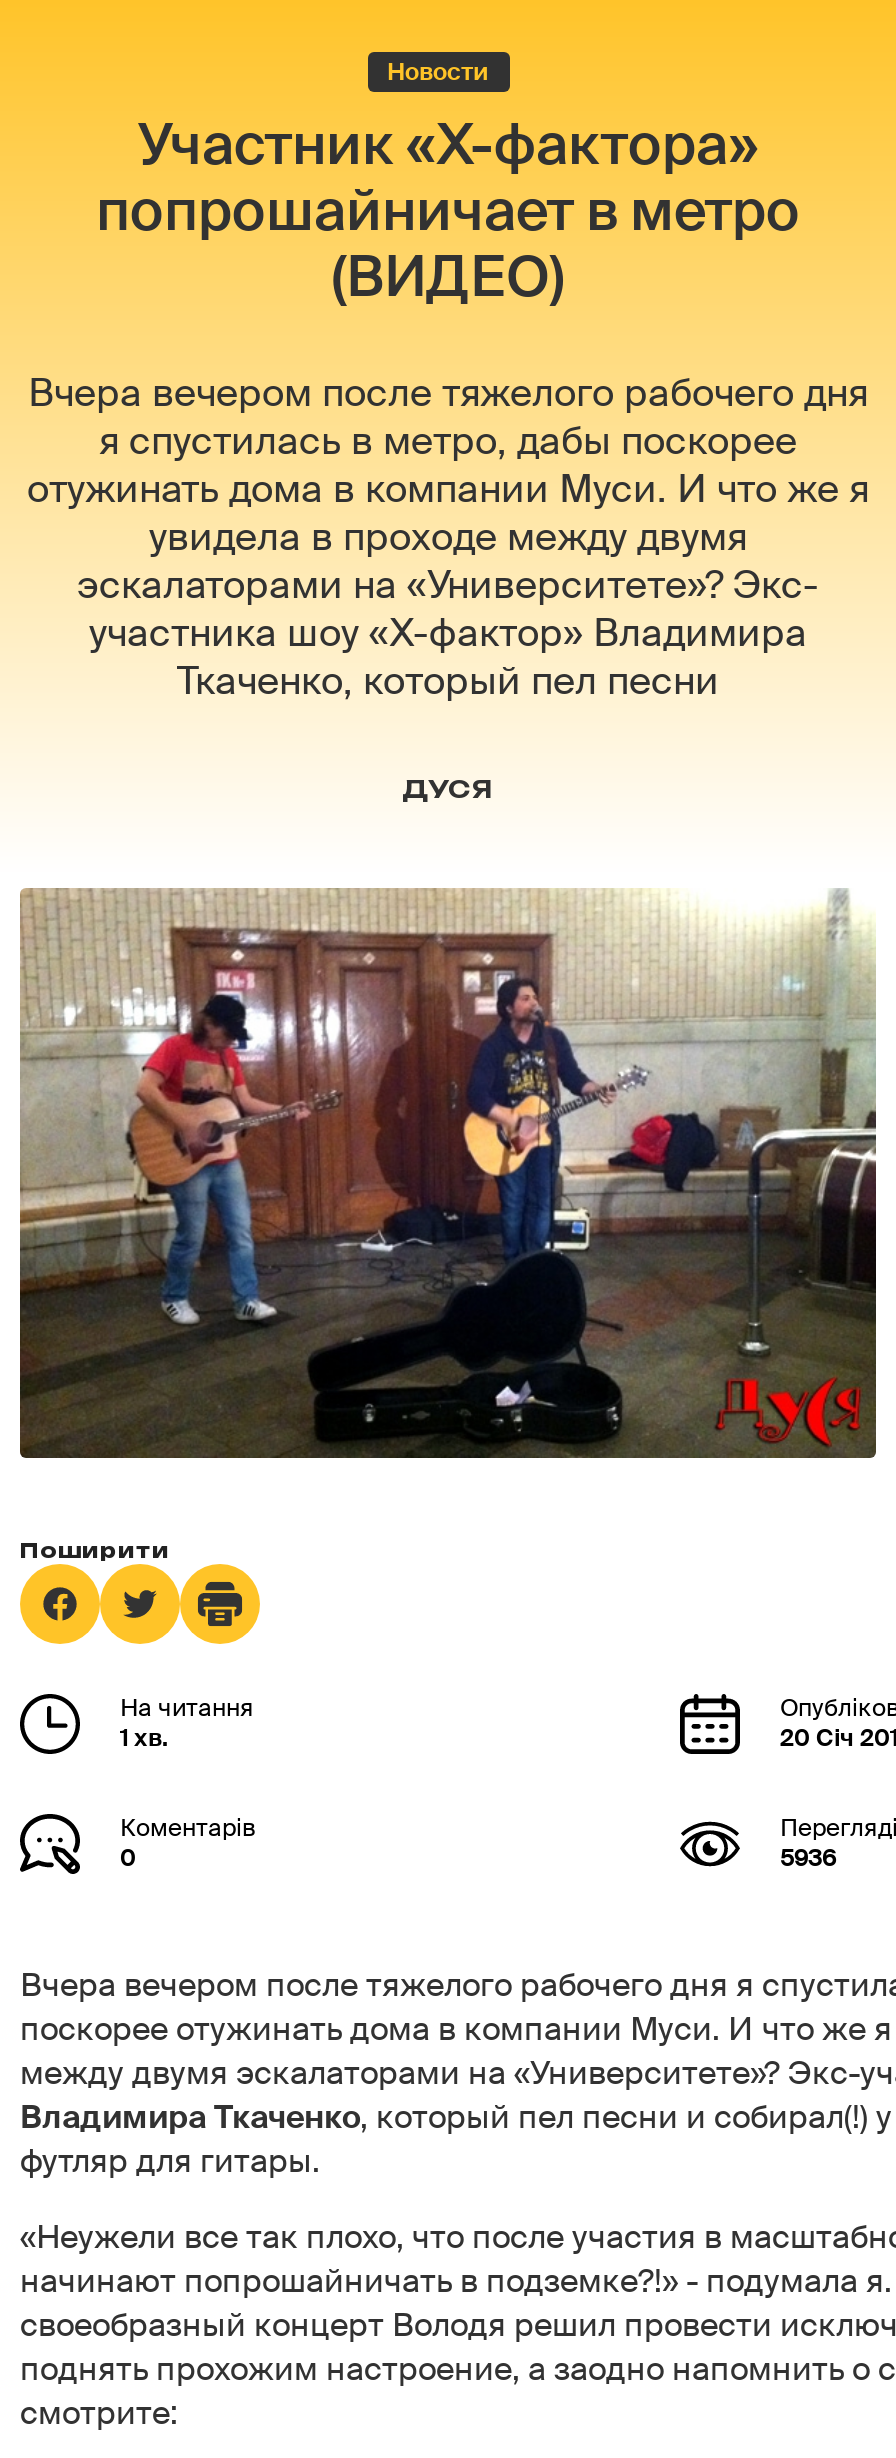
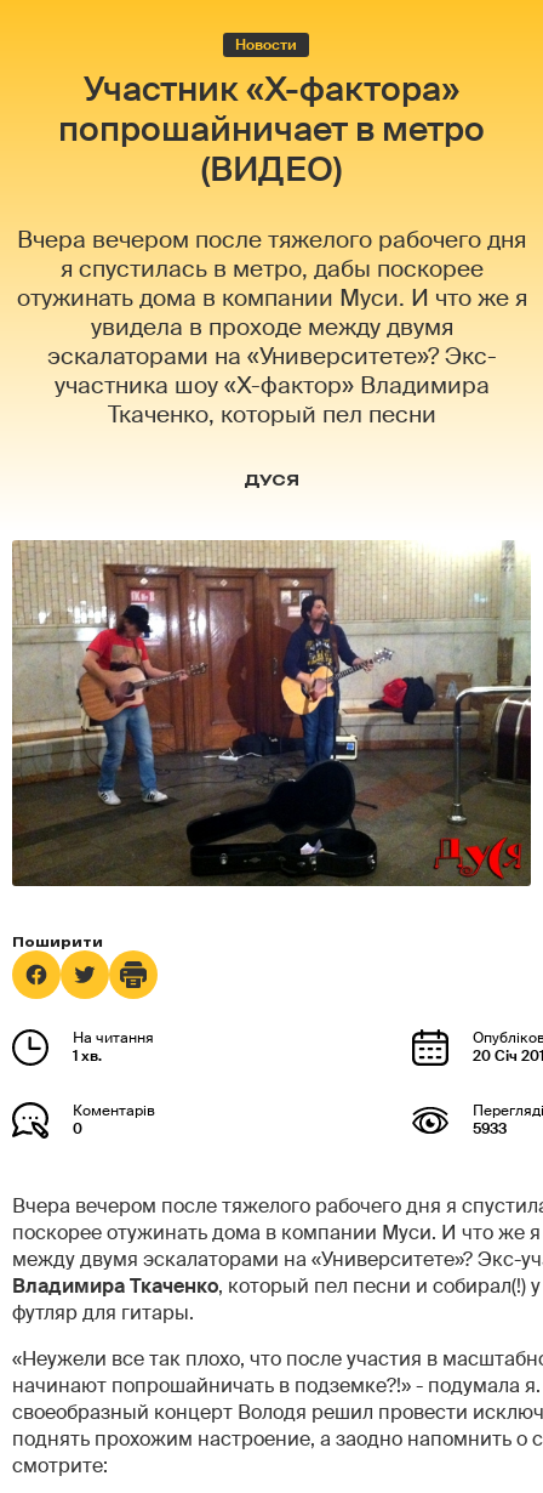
[780,1843,838,1875] 5936 -> [473,1120,507,1139] 5933

